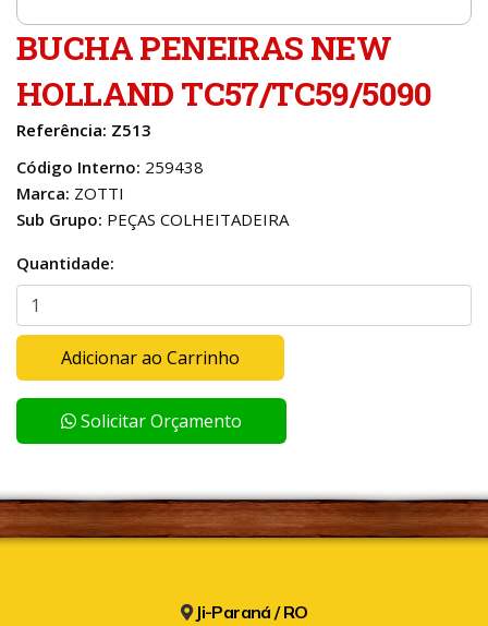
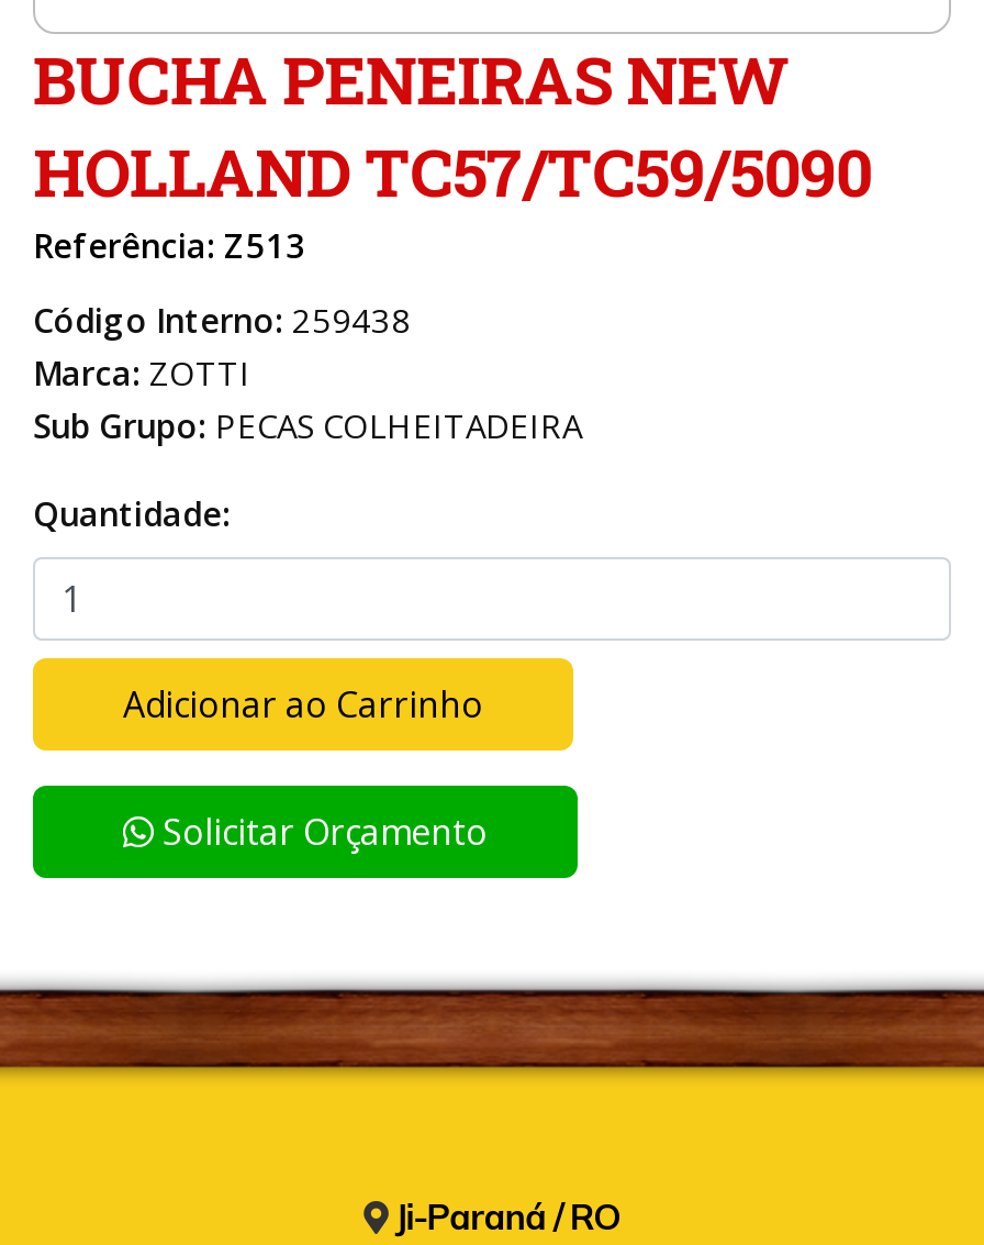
[16,208,289,230] Sub Grupo: PEÇAS COLHEITADEIRA -> [33,403,582,447] Sub Grupo: PECAS COLHEITADEIRA

